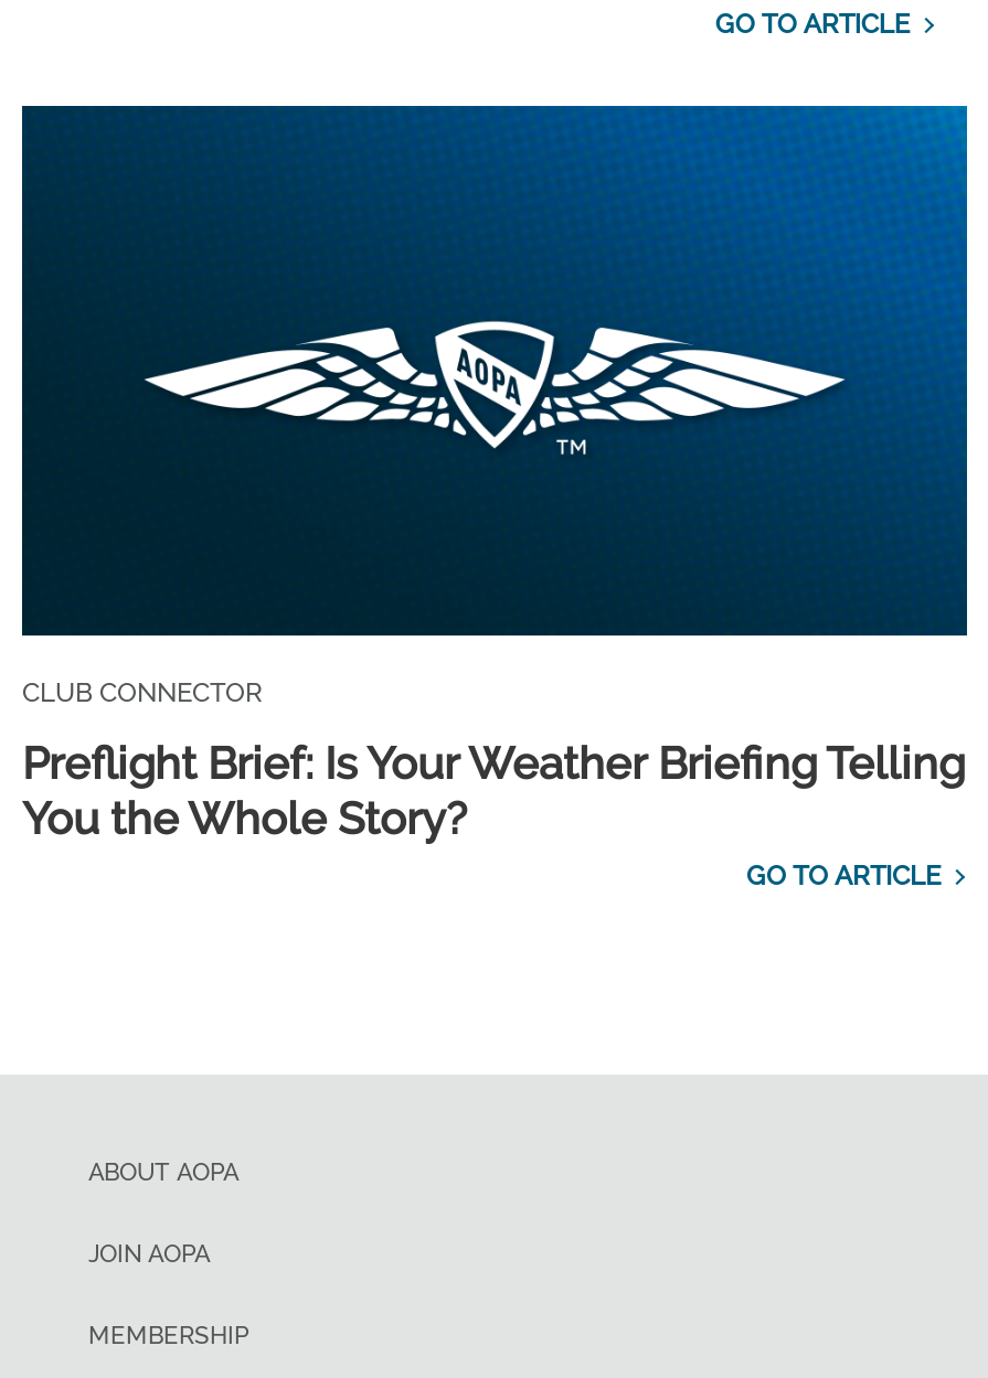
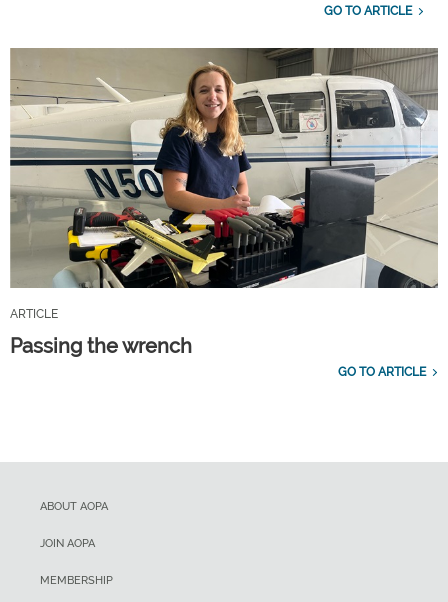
[20,104,969,709] [image] | CLUB CONNECTOR -> [10,47,439,321] [image] | ARTICLE
[22,738,965,846] Preflight Brief: Is Your Weather Briefing Telling | You the Whole Story? -> [10,334,192,358] Passing the wrench

